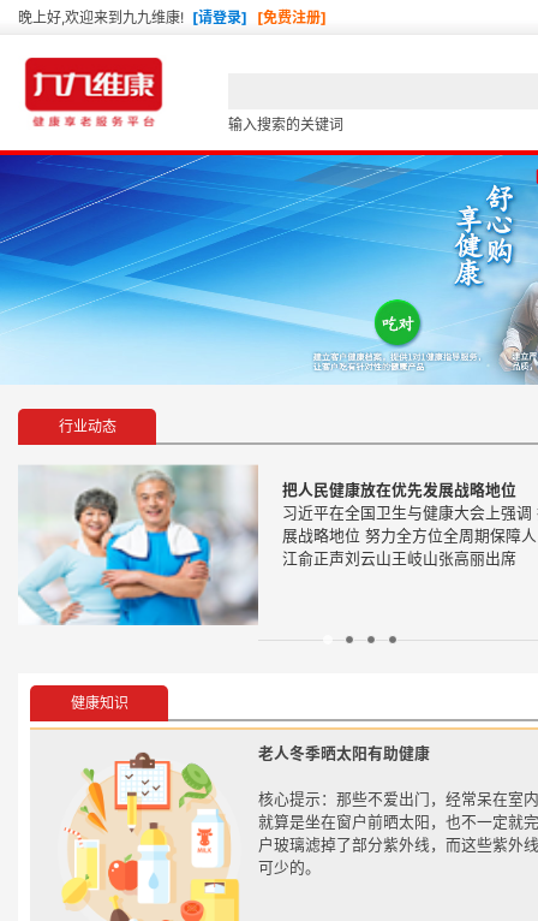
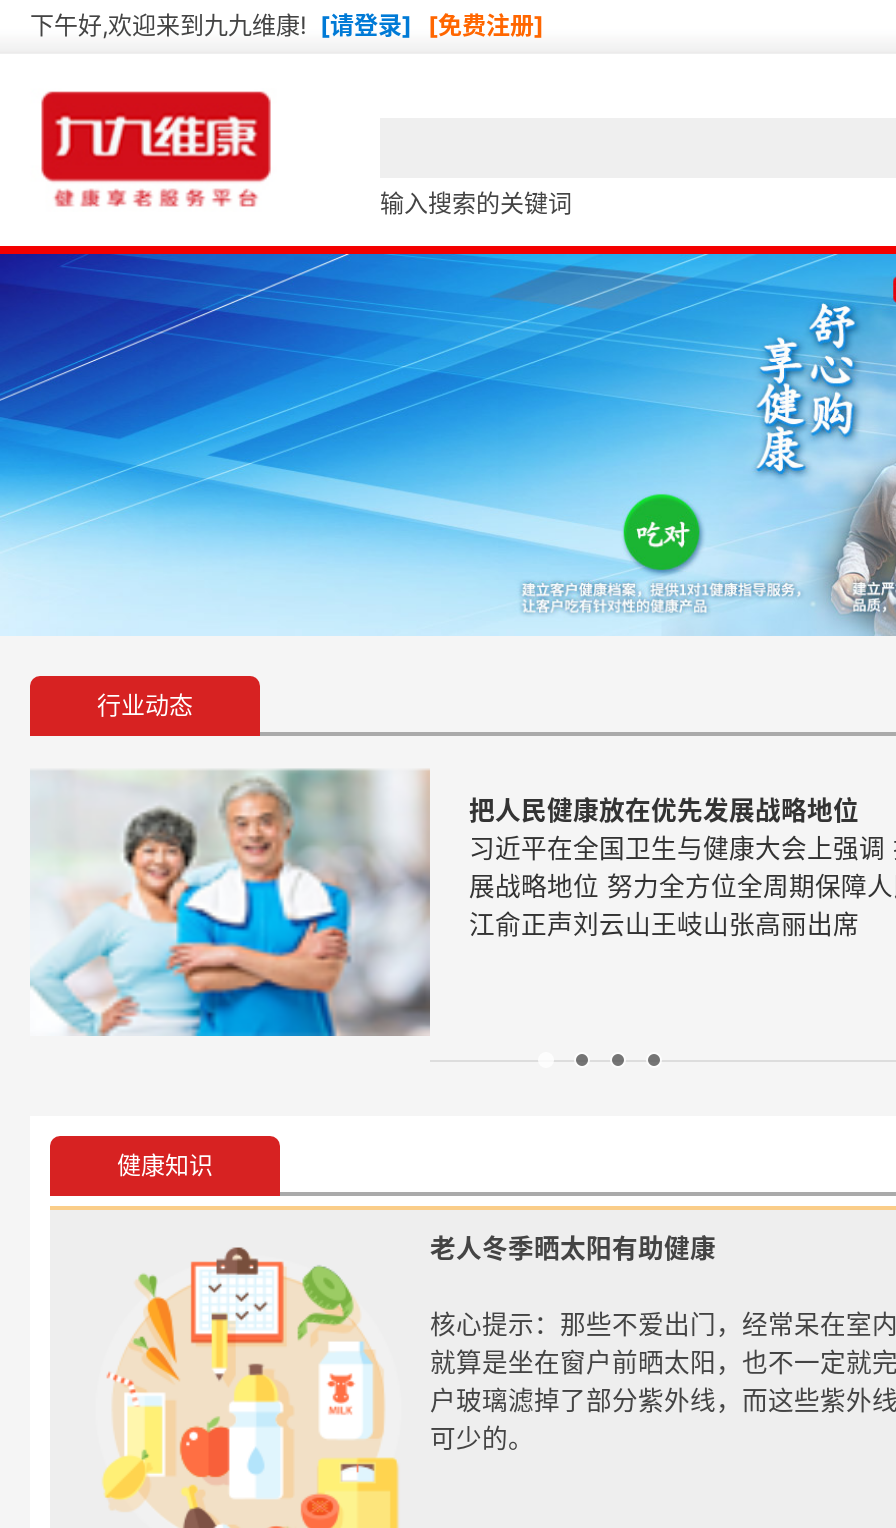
[18,8,327,26] 晚上好,欢迎来到九九维康! [请登录] [免费注册] -> [30,10,544,40] 下午好,欢迎来到九九维康! [请登录] [免费注册]

